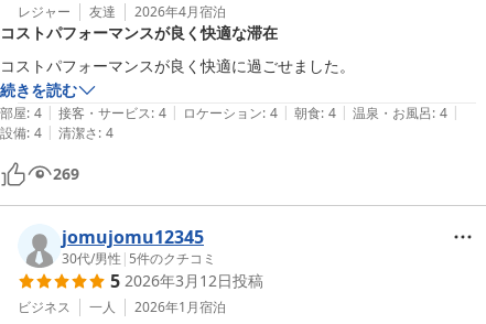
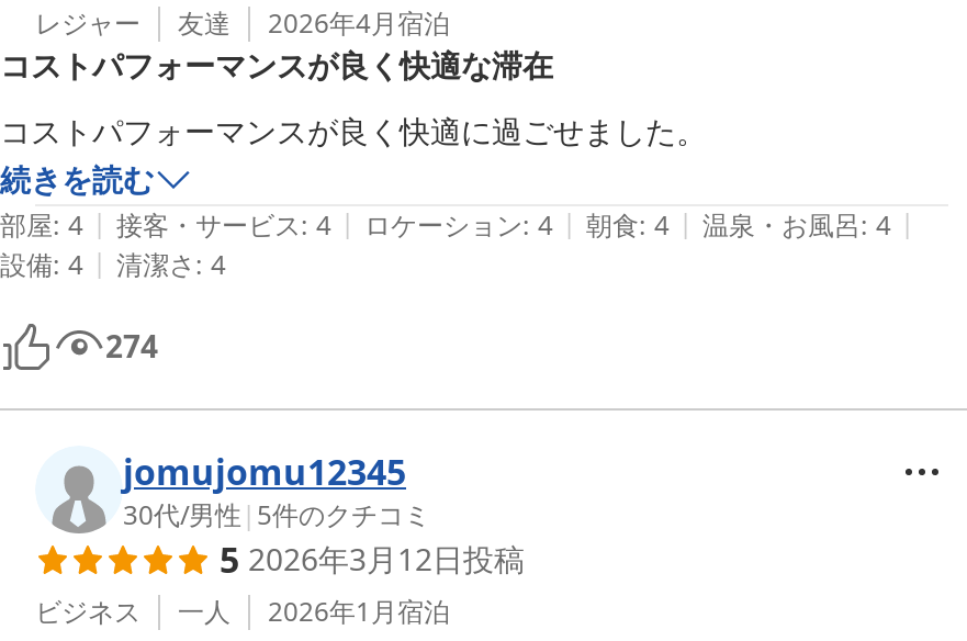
[53,163,79,184] 269 -> [105,325,158,367] 274

